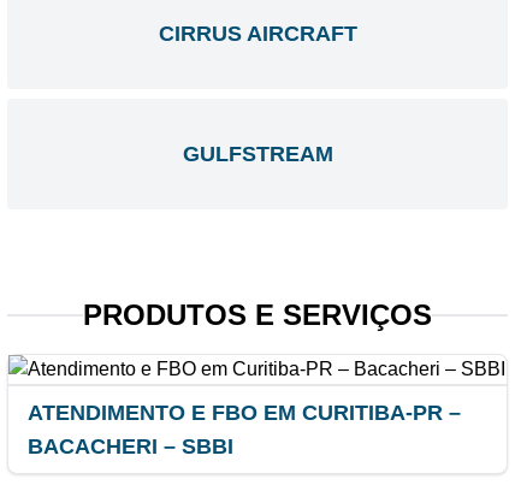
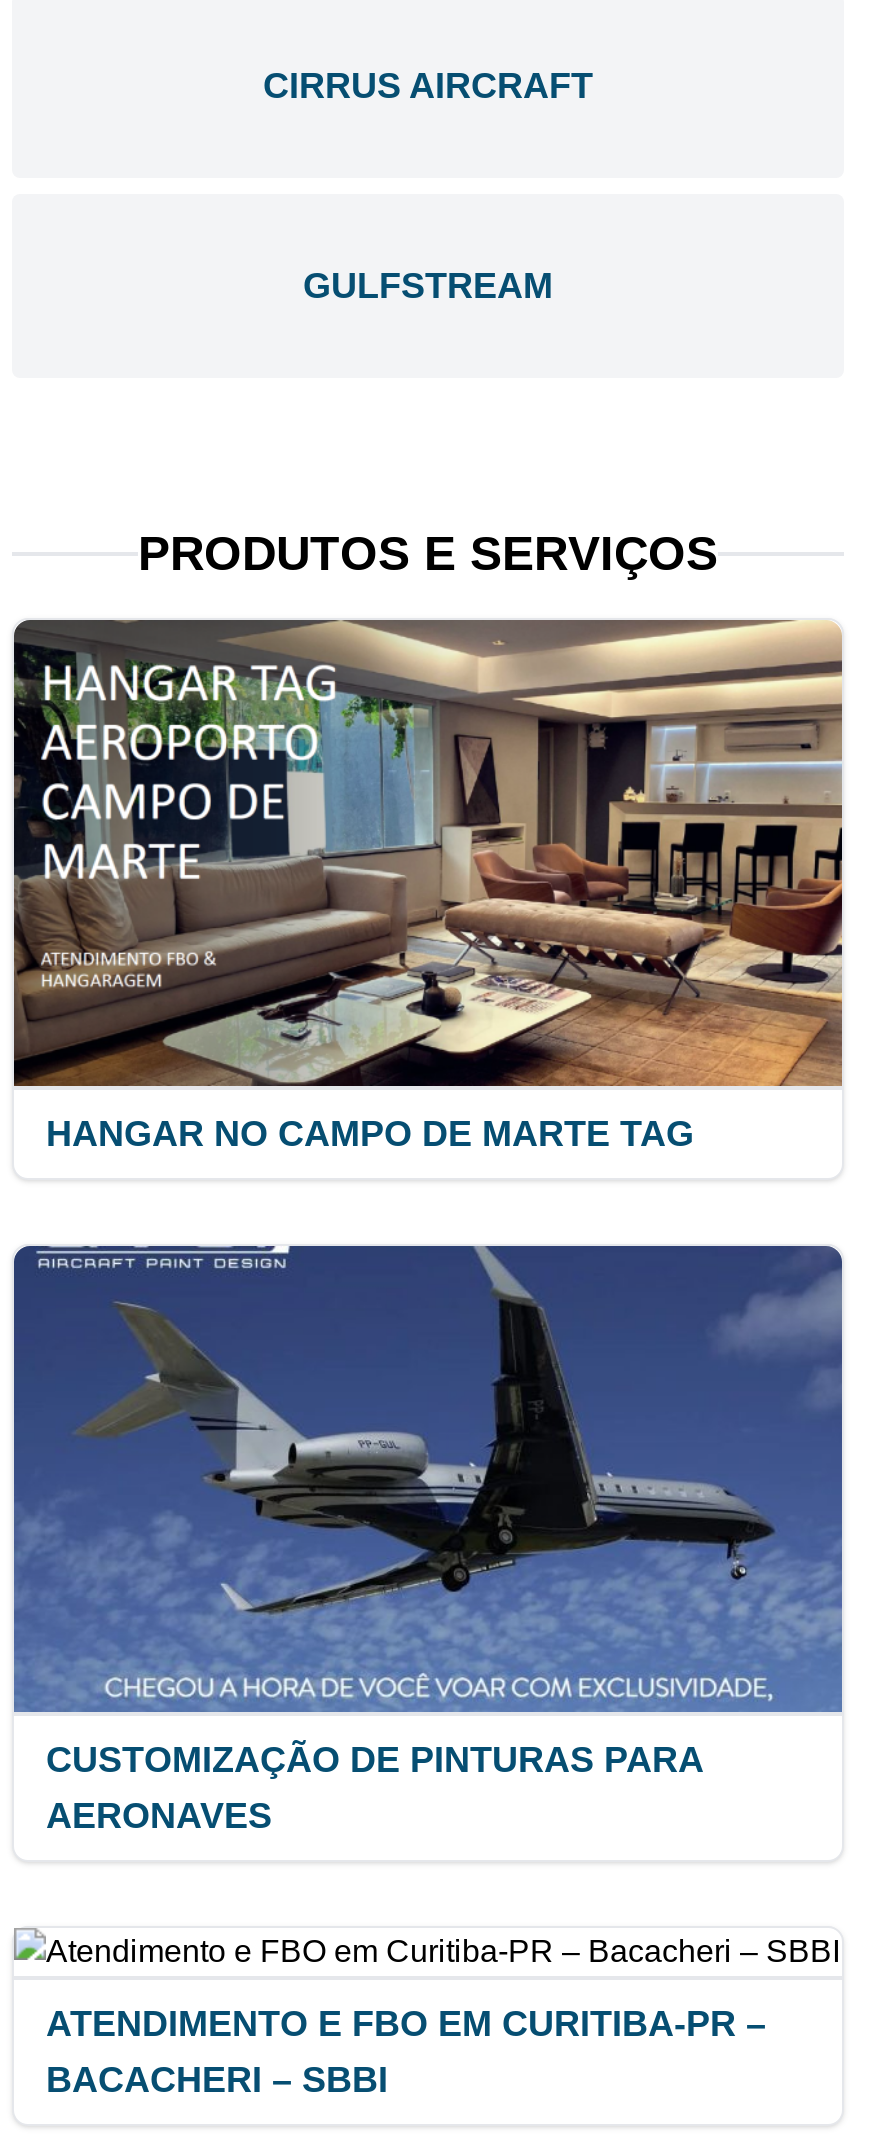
none -> [12,618,844,1154] [image] | HANGAR NO CAMPO DE MARTE TAG
none -> [12,1244,844,1836] [image] | CUSTOMIZAÇÃO DE PINTURAS PARA | AERONAVES

